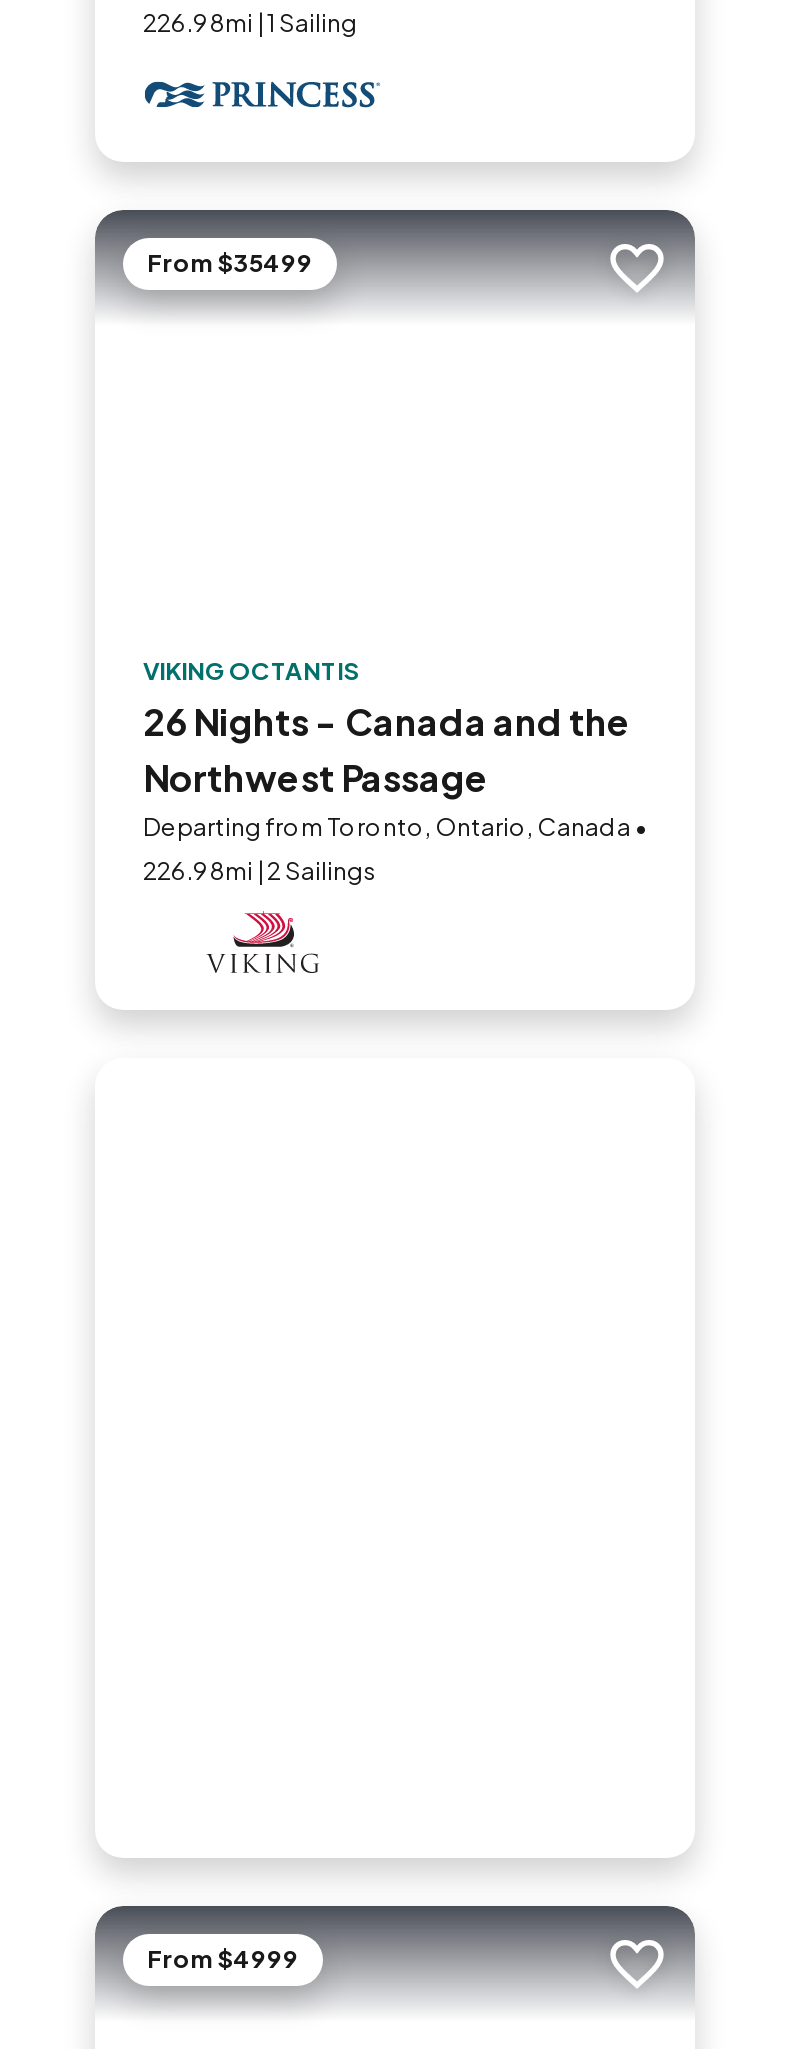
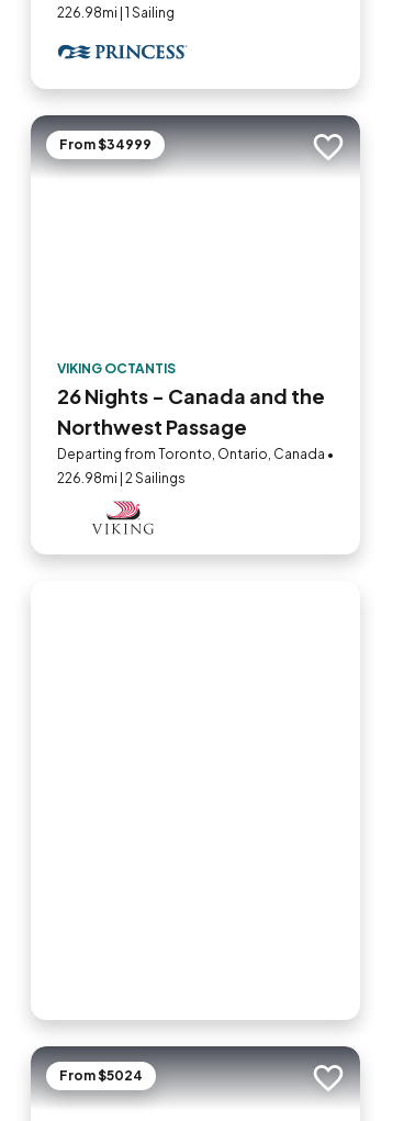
[147,248,313,278] From $35499 -> [59,136,152,153] From $34999
[147,1944,299,1974] From $4999 -> [59,1067,143,1084] From $5024

